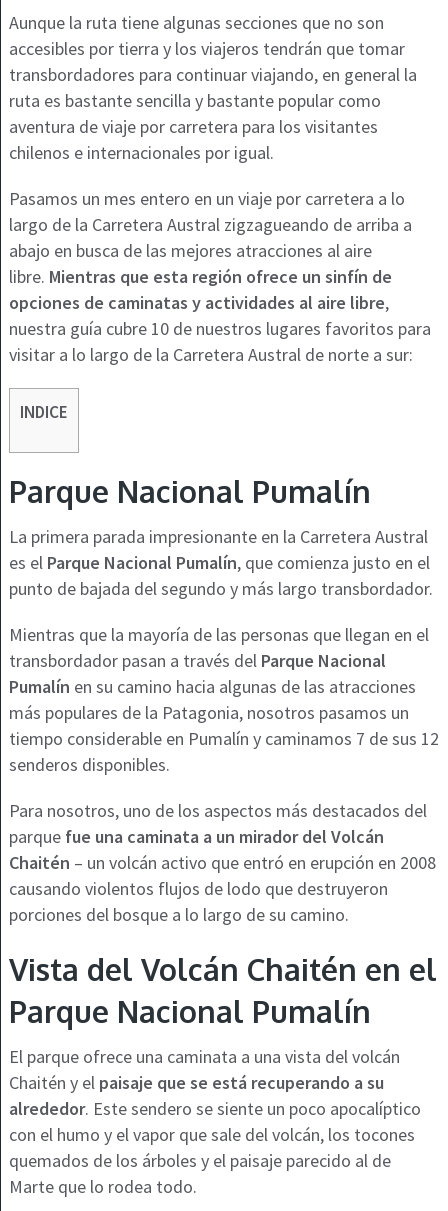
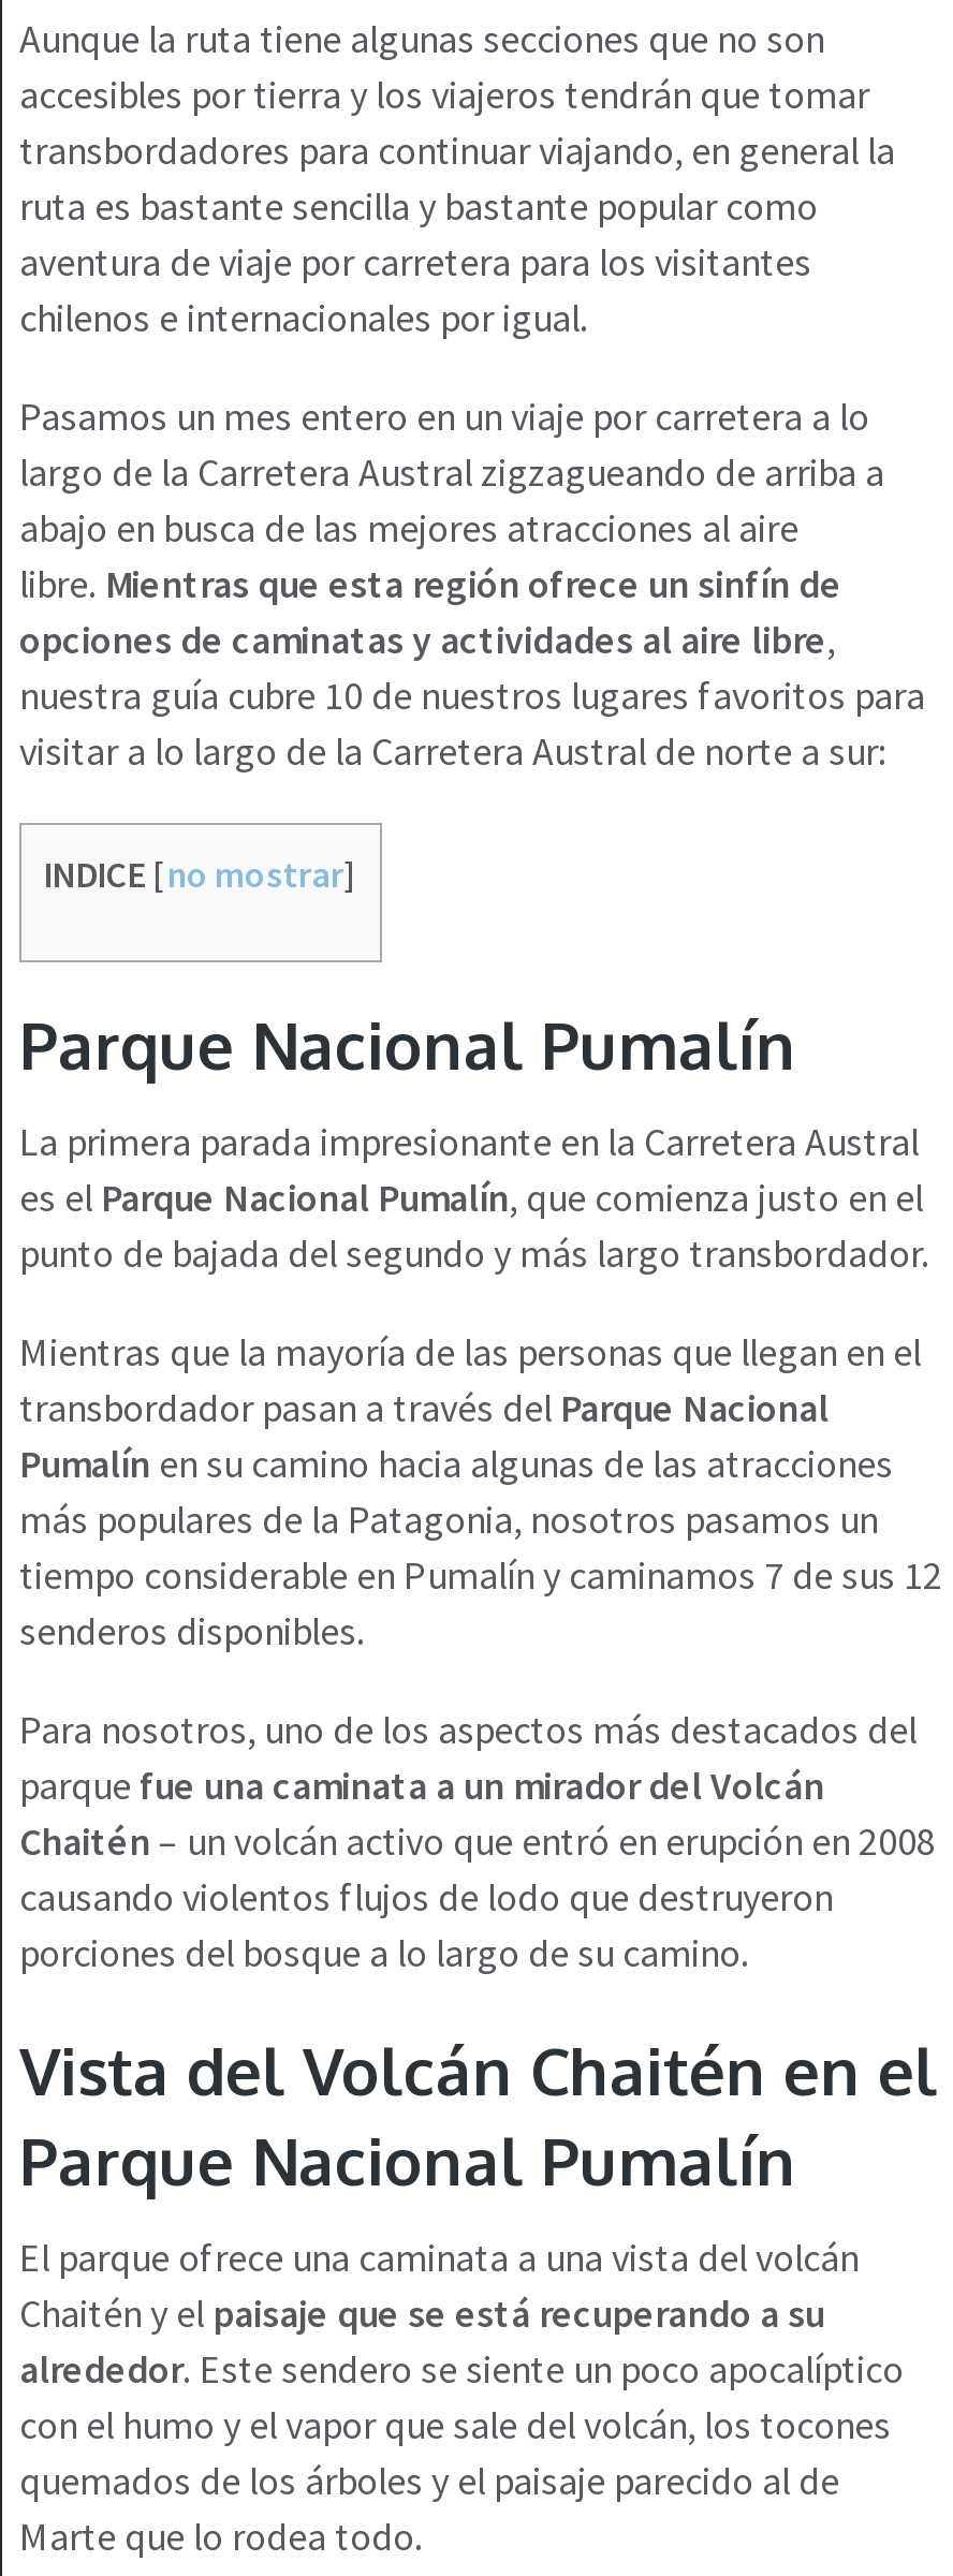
[20,401,68,423] INDICE -> [43,851,358,898] INDICE [no mostrar]

